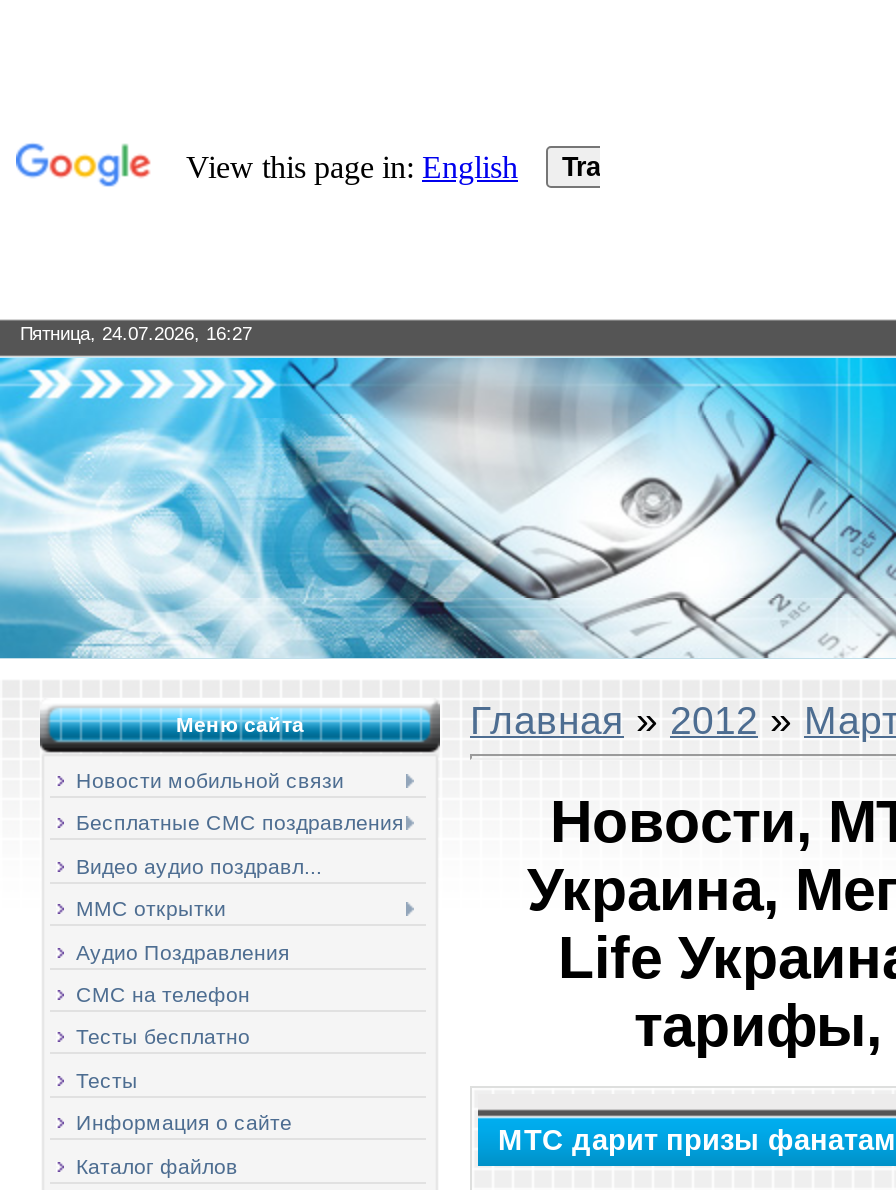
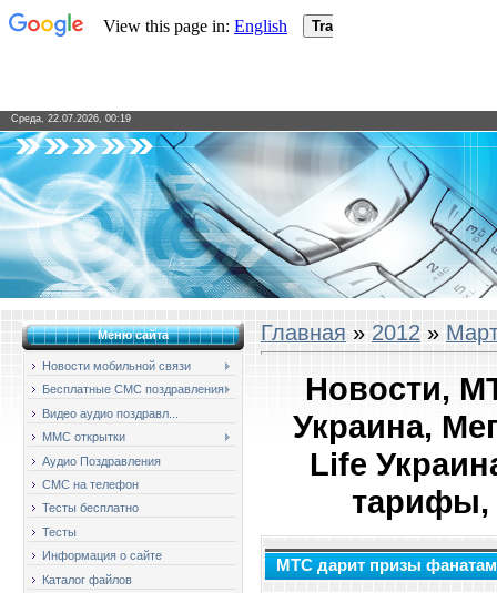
[20,324,252,344] Пятница, 24.07.2026, 16:27 -> [11,113,131,124] Среда, 22.07.2026, 00:19

